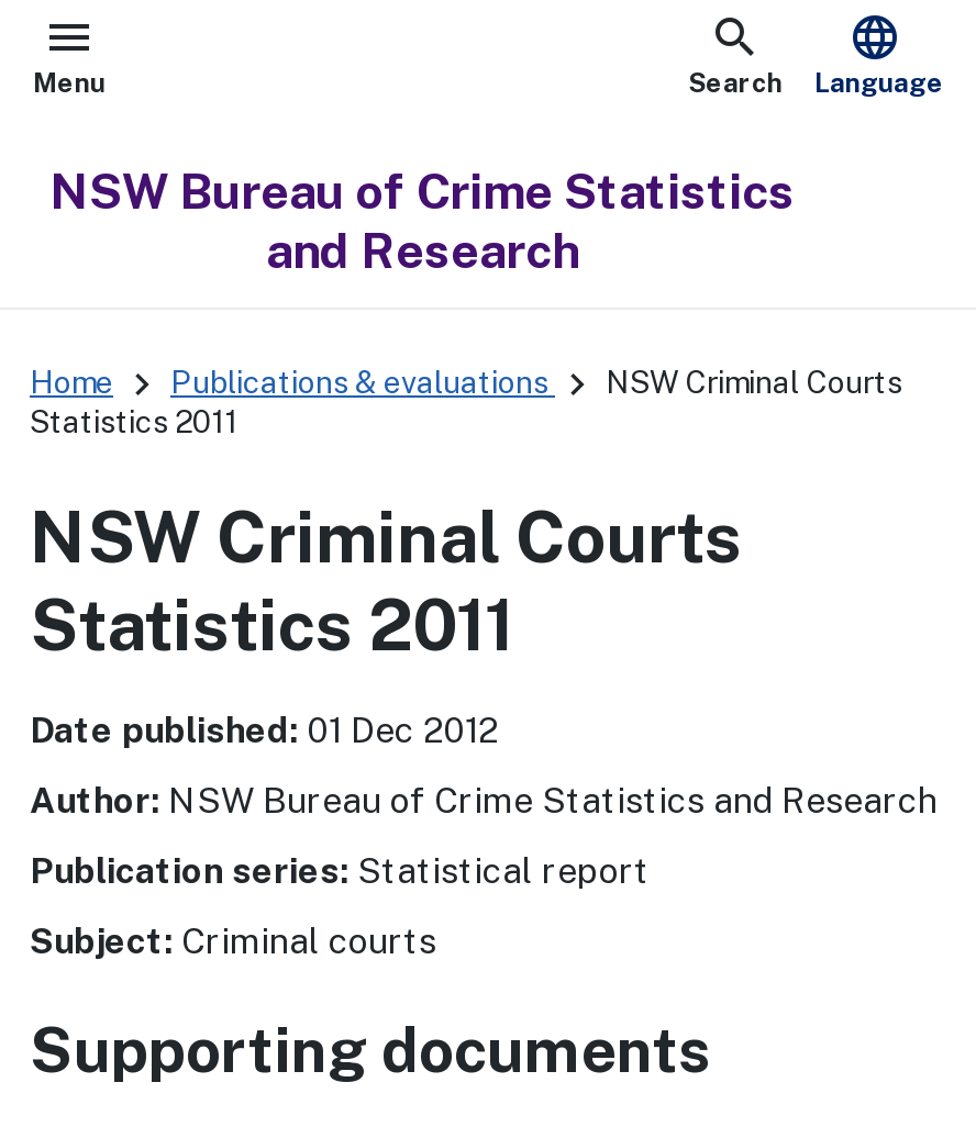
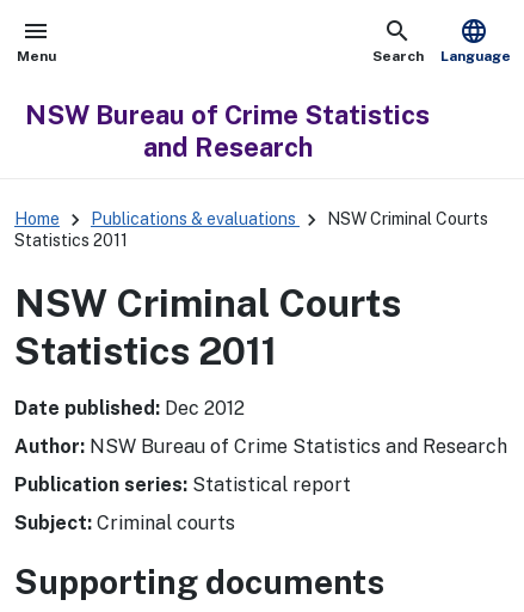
[30,710,498,751] Date published: 01 Dec 2012 -> [14,397,245,420] Date published: Dec 2012

